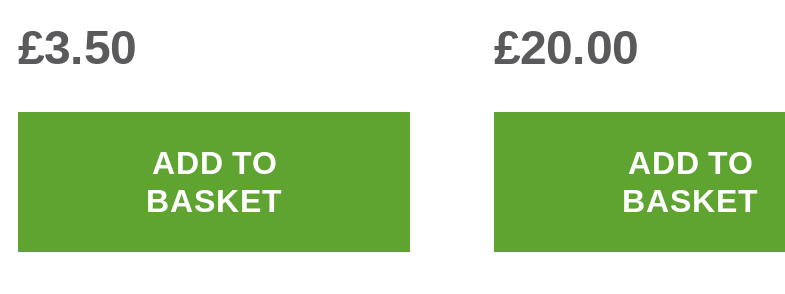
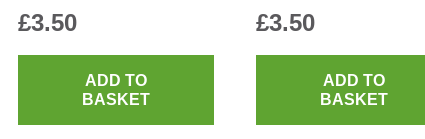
[494,21,638,75] £20.00 -> [256,9,315,36] £3.50

